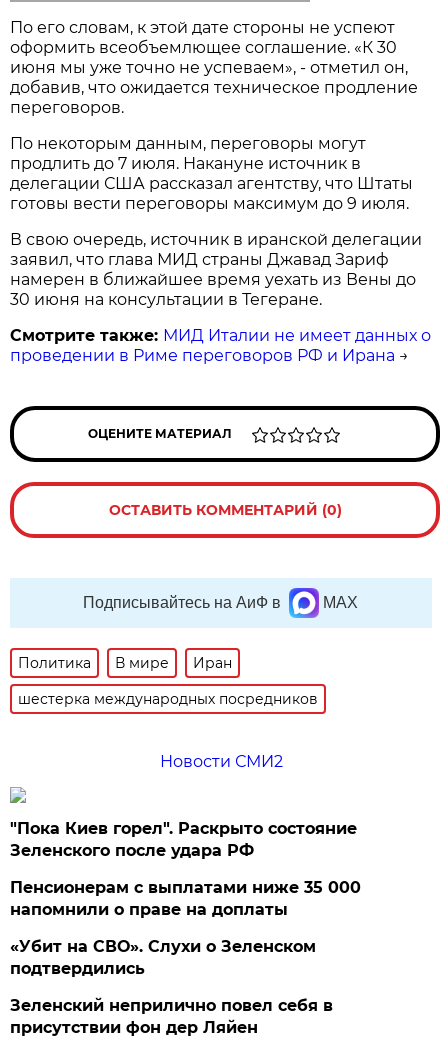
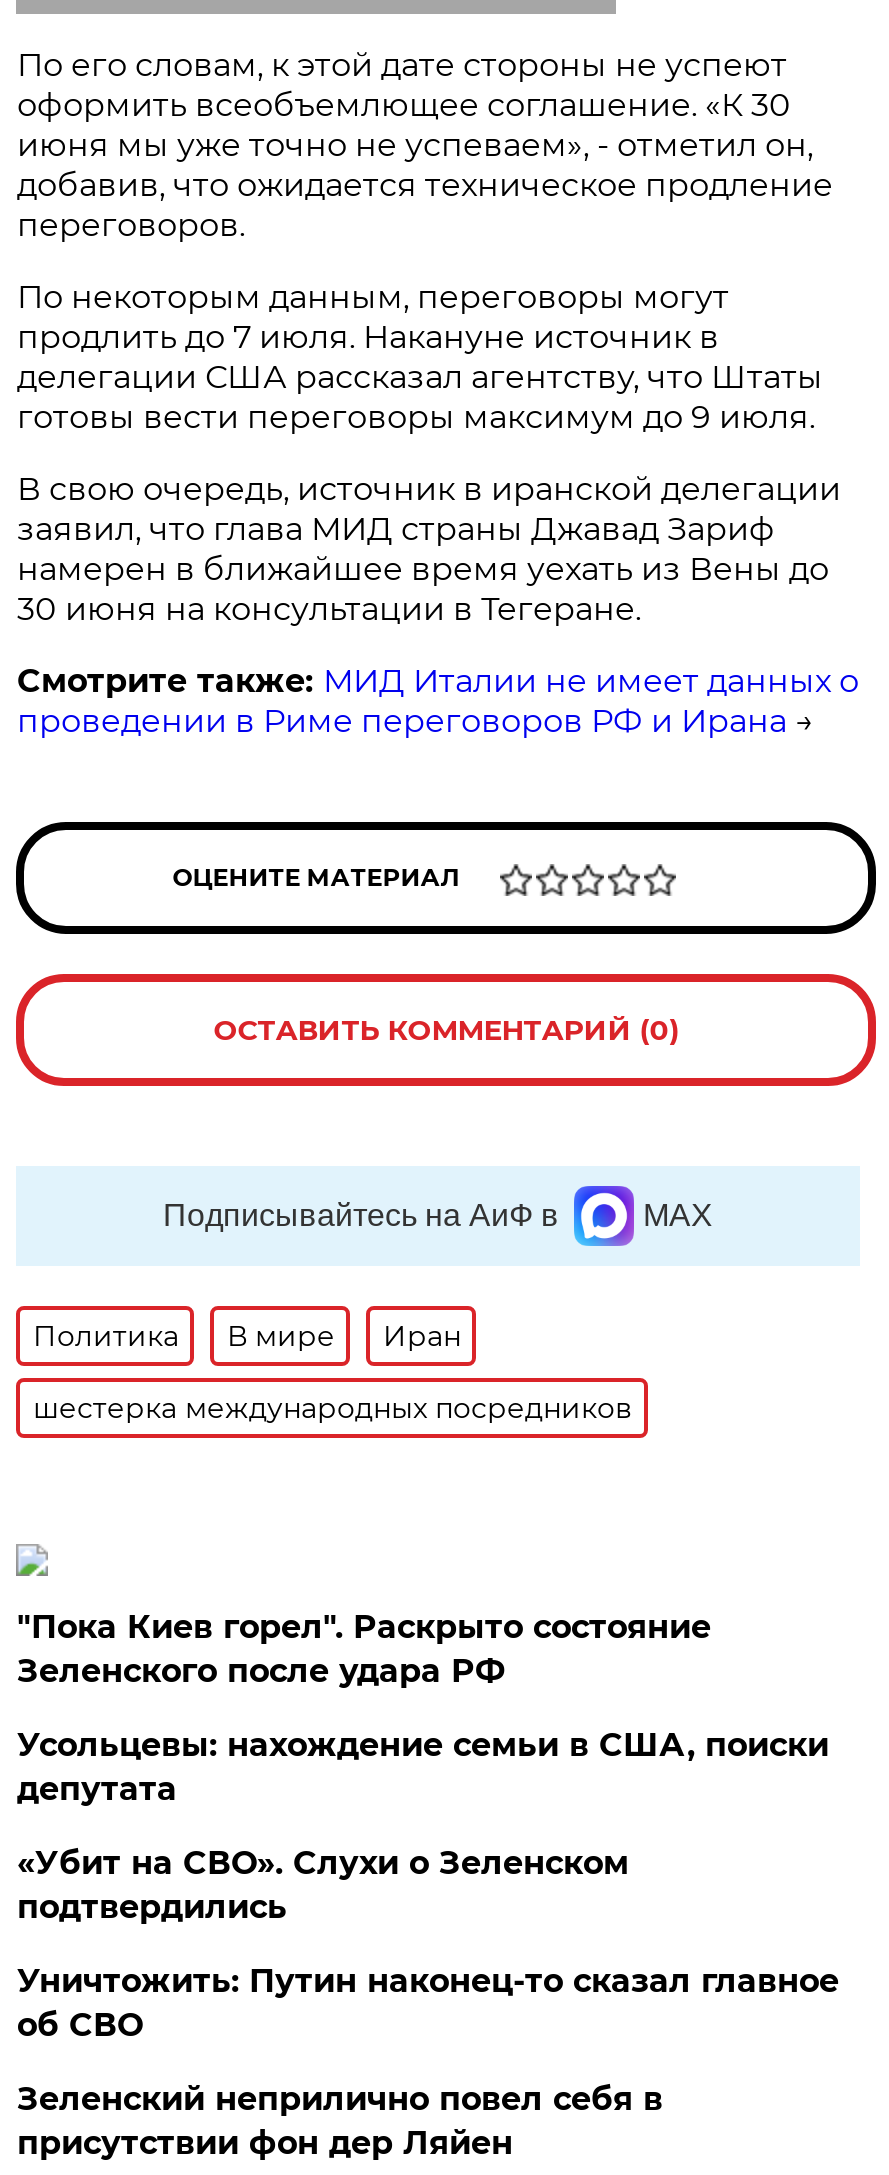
[160,752,283,771] Новости СМИ2 -> none
moved [10,819,357,860] -> [17,1608,711,1690]: "Пока Киев горел". Раскрыто состояние | Зеленского после удара РФ
[10,878,361,919] Пенсионерам с выплатами ниже 35 000 | напомнили о праве на доплаты -> [17,1726,829,1808] Усольцевы: нахождение семьи в США, поиски | депутата
moved [10,937,316,978] -> [17,1844,629,1926]: «Убит на СВО». Слухи о Зеленском | подтвердились
none -> [17,1962,839,2044] Уничтожить: Путин наконец-то сказал главное | об СВО

